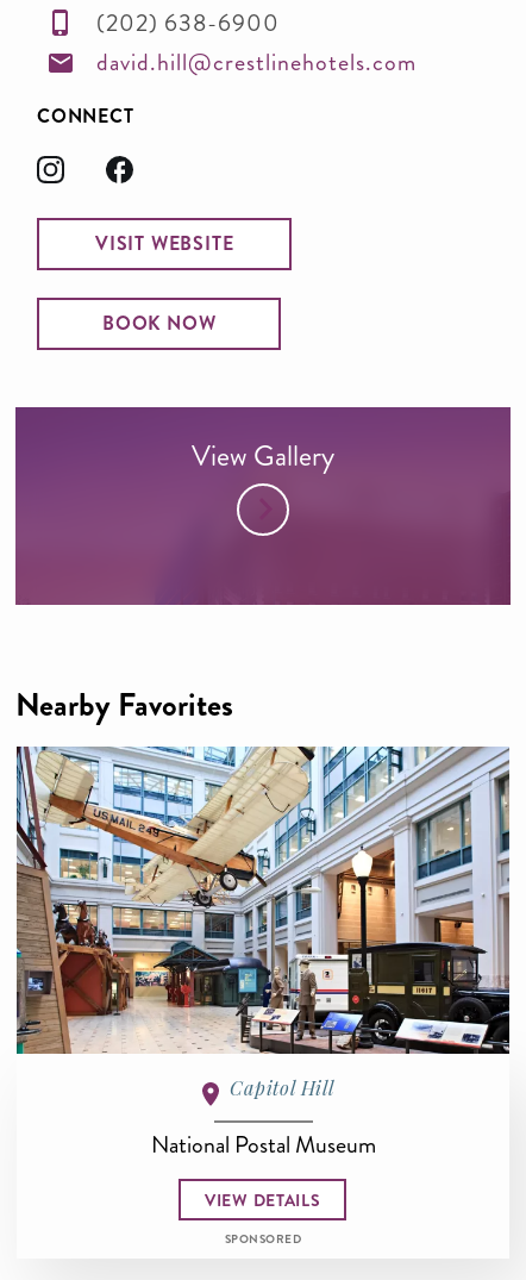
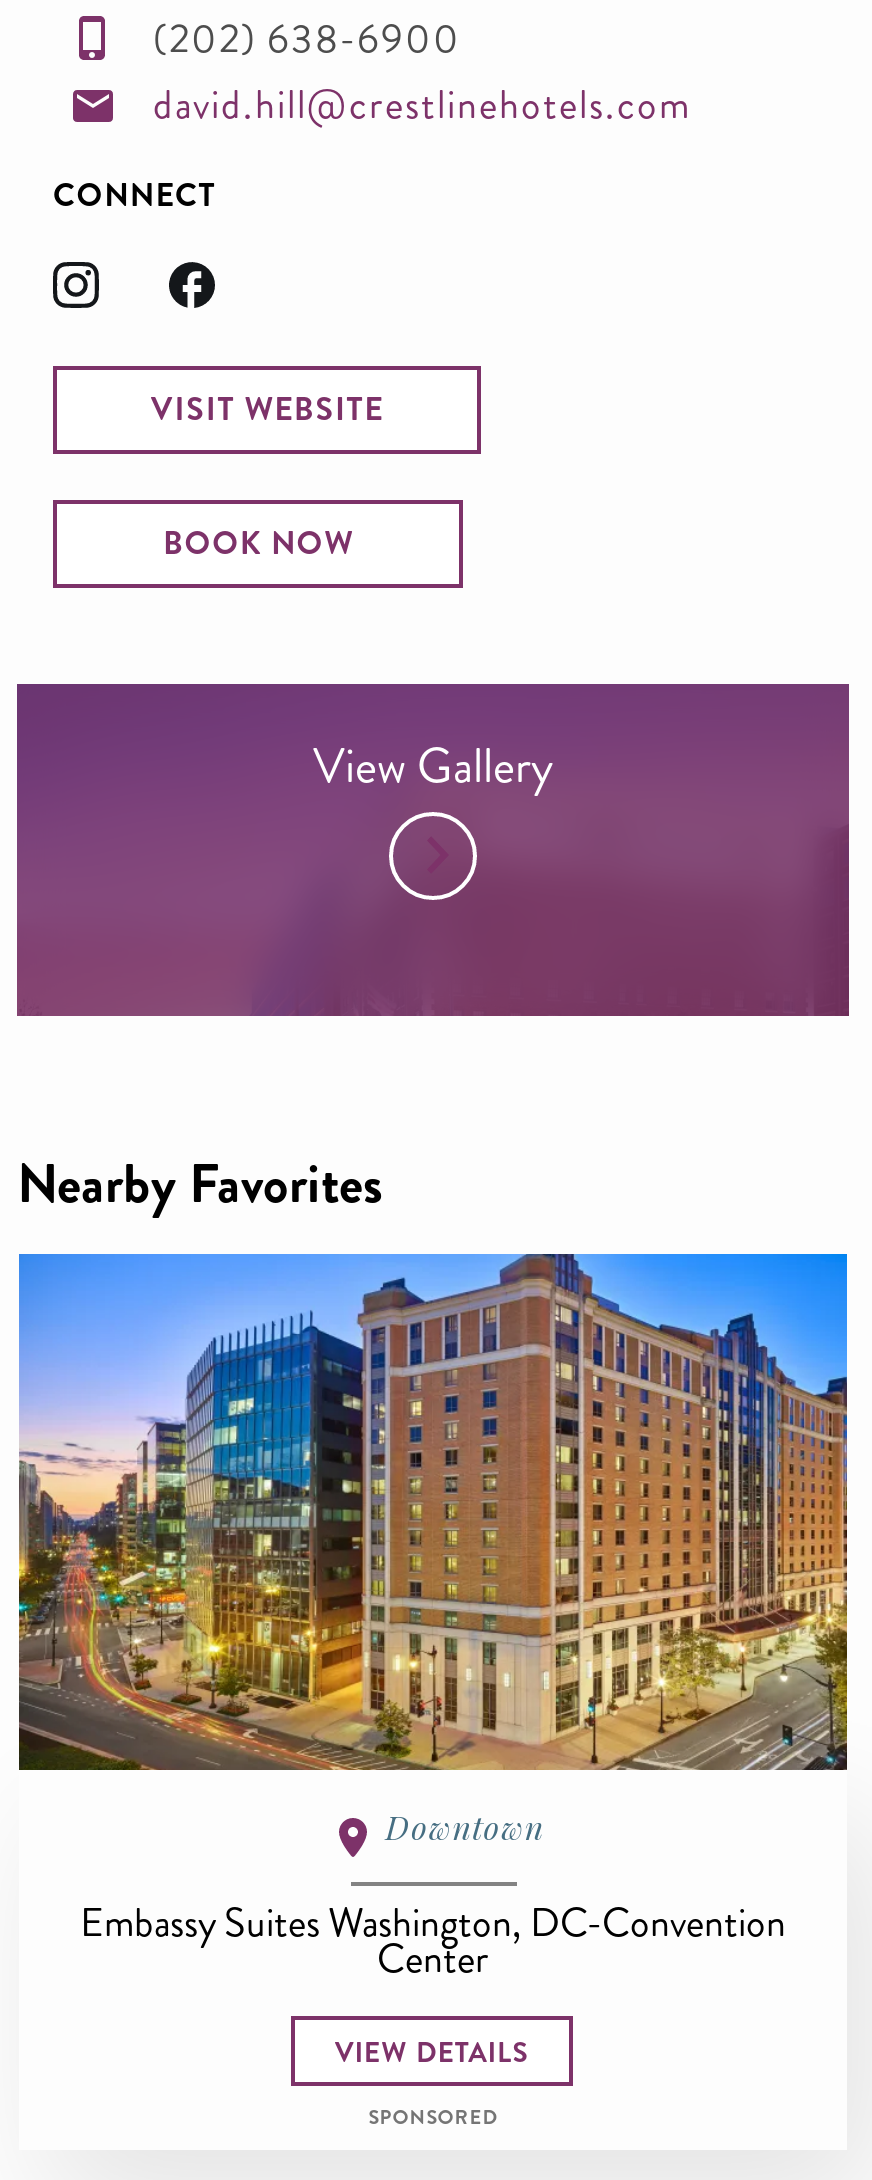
[15,745,511,1100] [image] | Capitol Hill -> [17,1252,849,1848] [image] | Downtown
[151,1128,375,1161] National Postal Museum -> [80,1894,786,1986] Embassy Suites Washington, DC-Convention | Center

